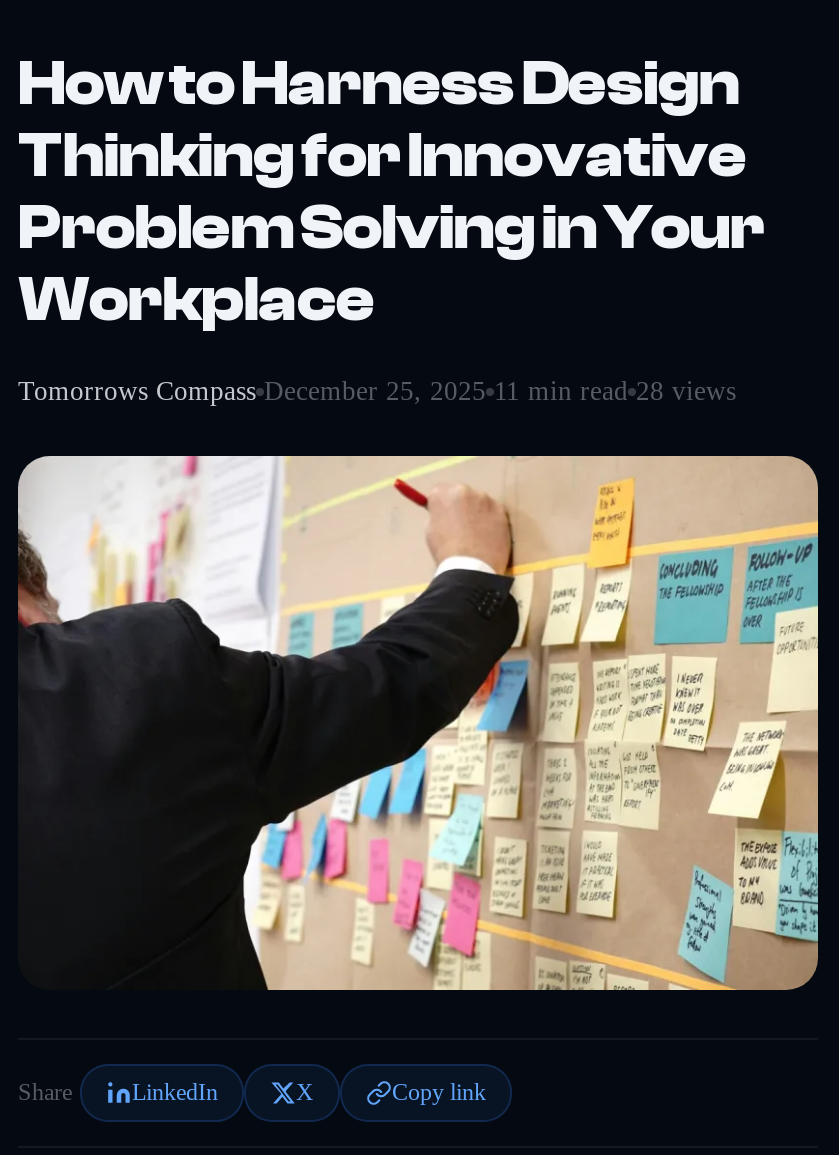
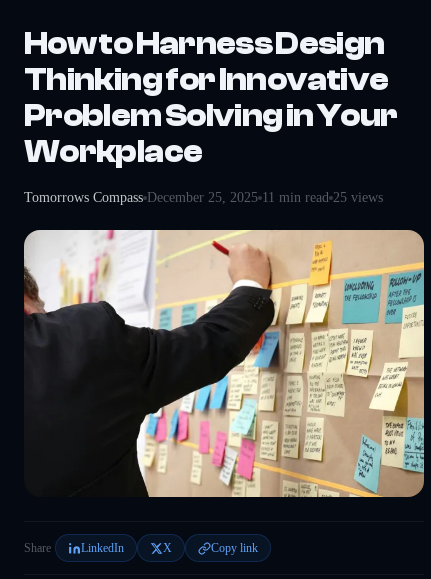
[18,377,736,407] Tomorrows Compass December 25, 2025 11 min read 28 views -> [24,190,383,205] Tomorrows Compass December 25, 2025 11 min read 25 views

